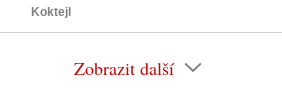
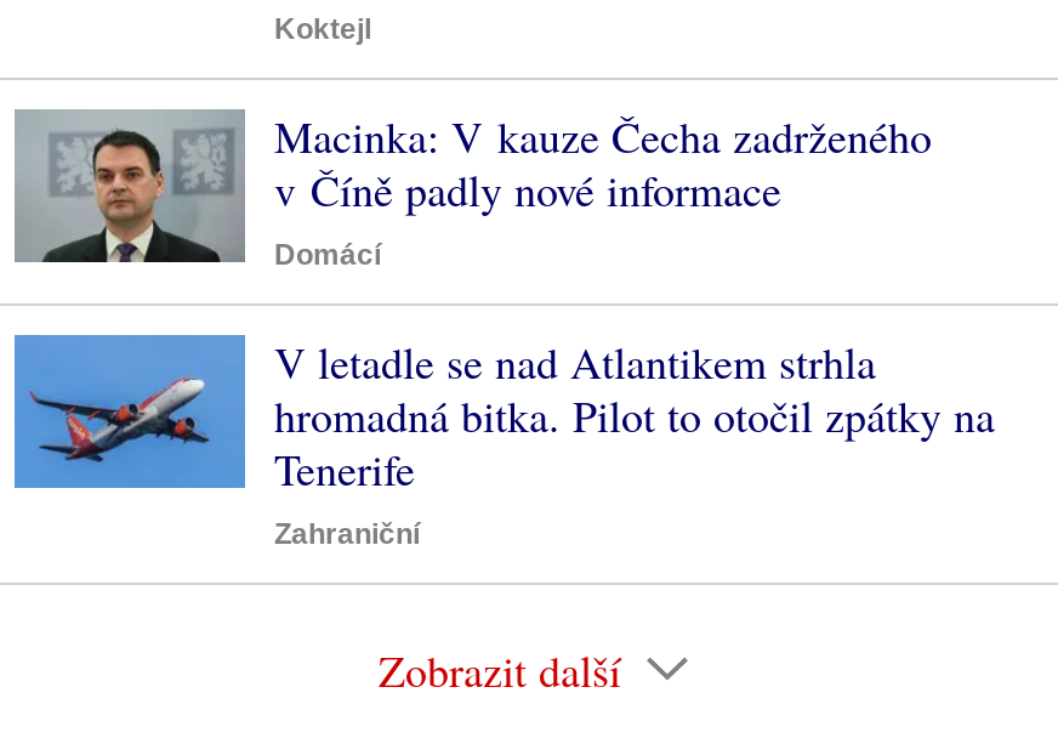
none -> [12,106,995,550] [image] | Macinka: V kauze Čecha zadrženého | v Číně padly nové informace | Domácí | V letadle se nad Atlantikem strhla | hromadná bitka. Pilot to otočil zpátky na | Tenerife | Zahraniční
none -> [12,333,240,490] [image]

